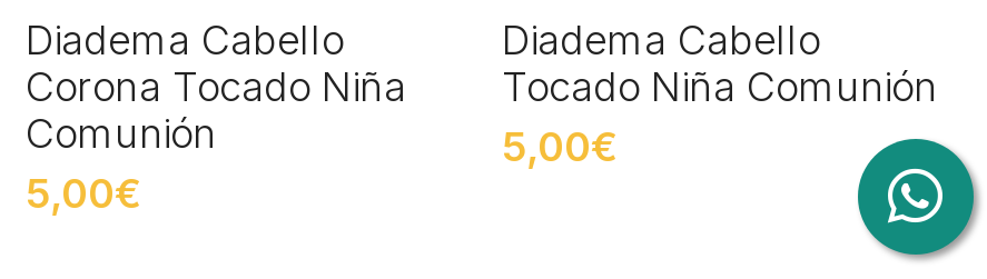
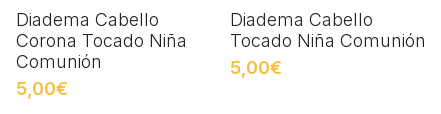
[856,137,980,261] [image] -> none

